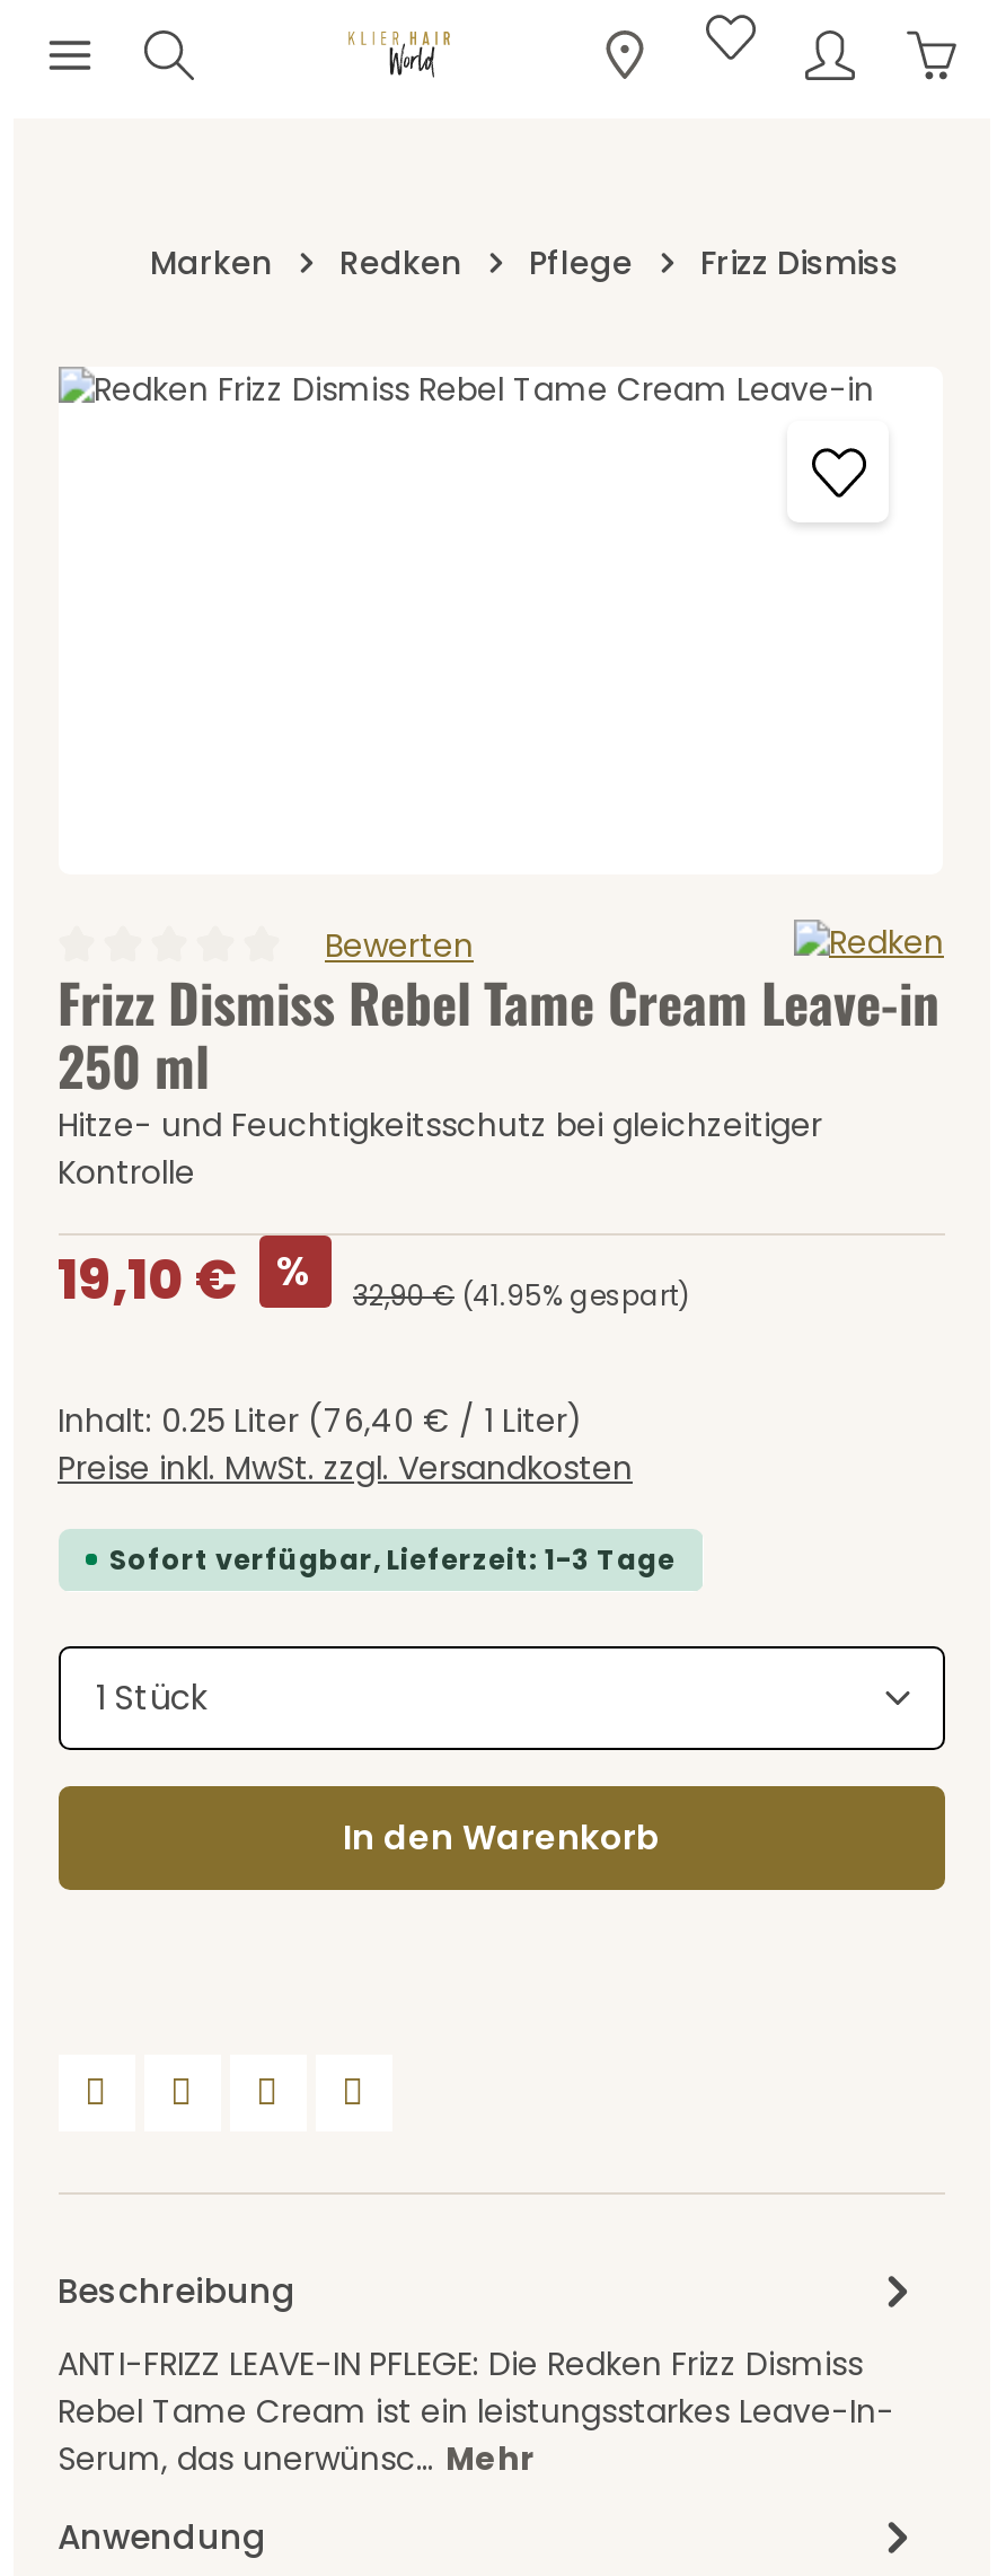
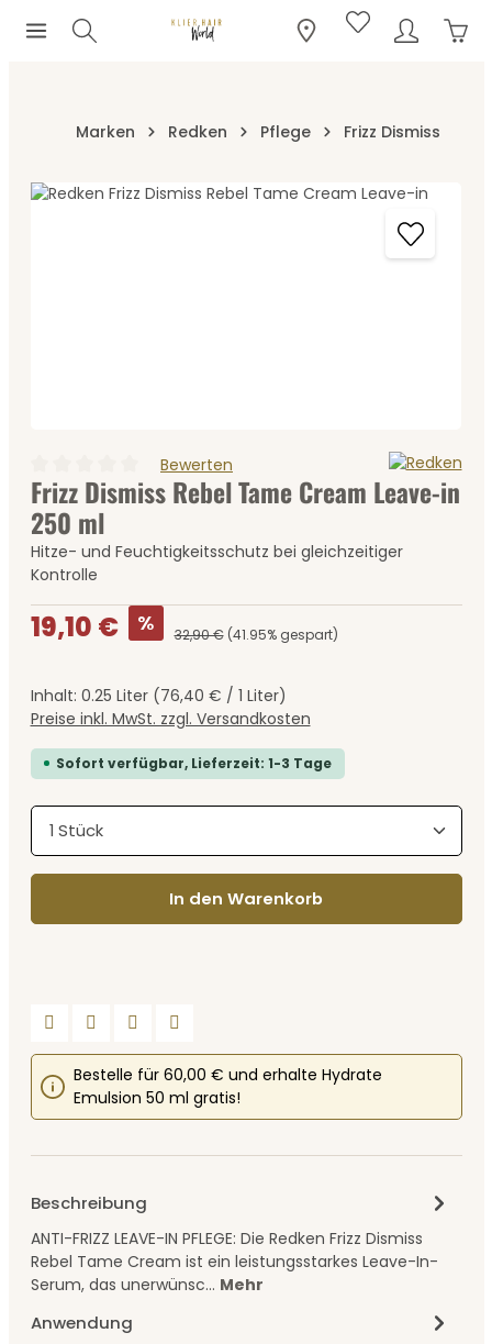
none -> [73,1063,382,1108] Bestelle für 60,00 € und erhalte Hydrate | Emulsion 50 ml gratis!

